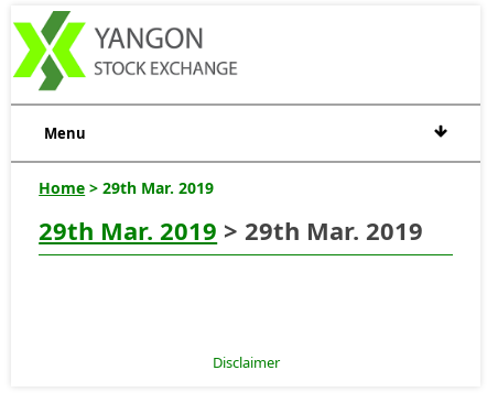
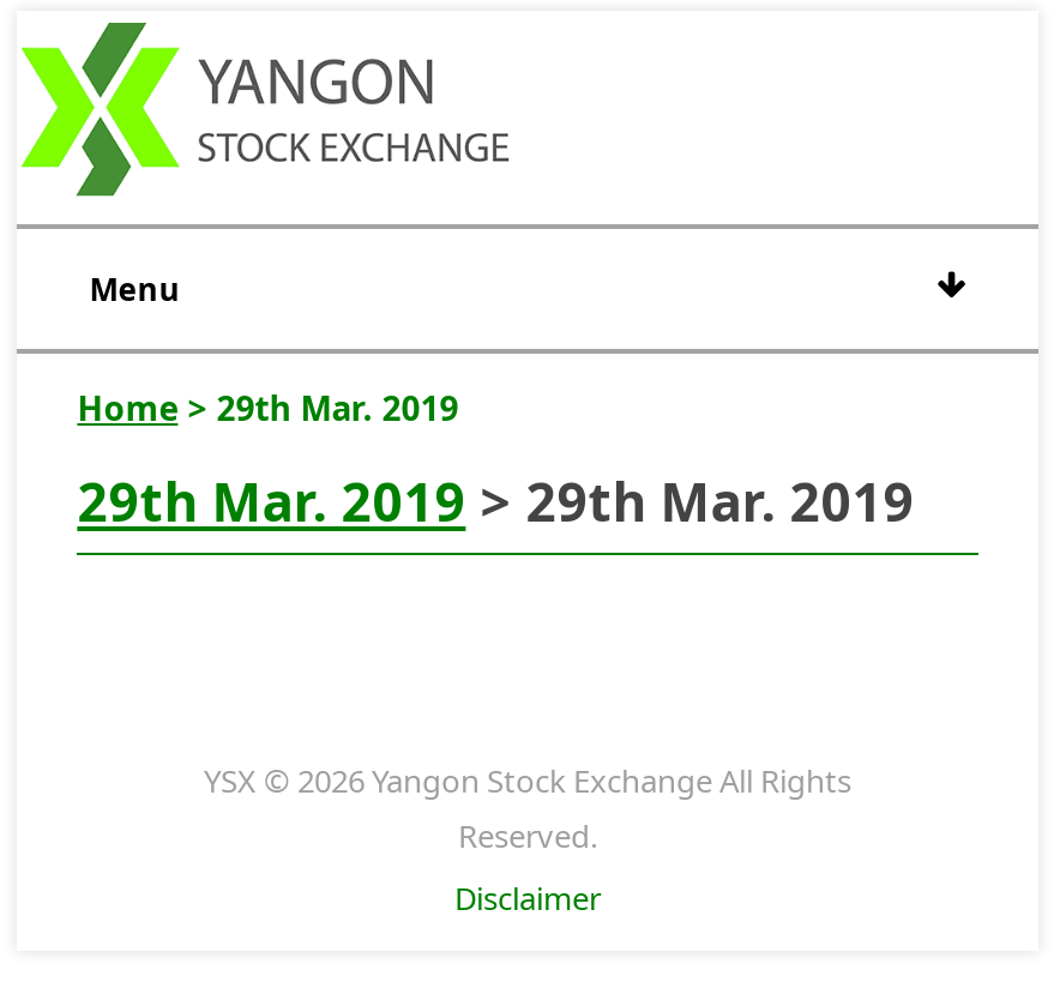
none -> [204,759,851,857] YSX © 2026 Yangon Stock Exchange All Rights | Reserved.

